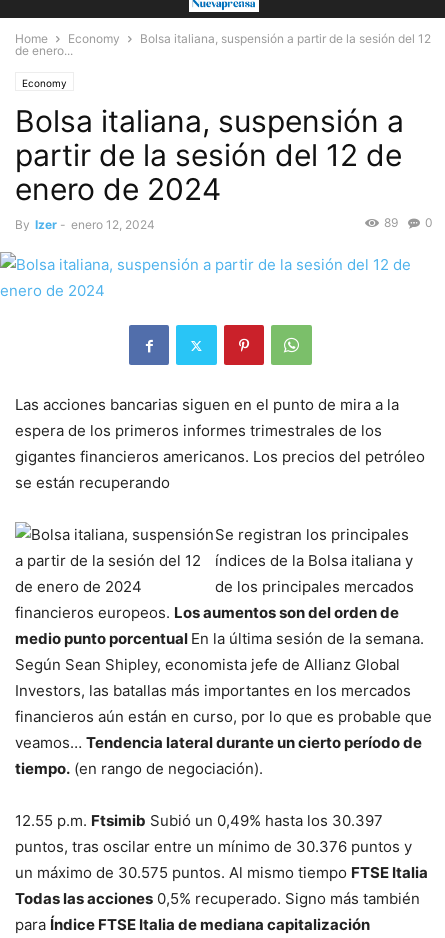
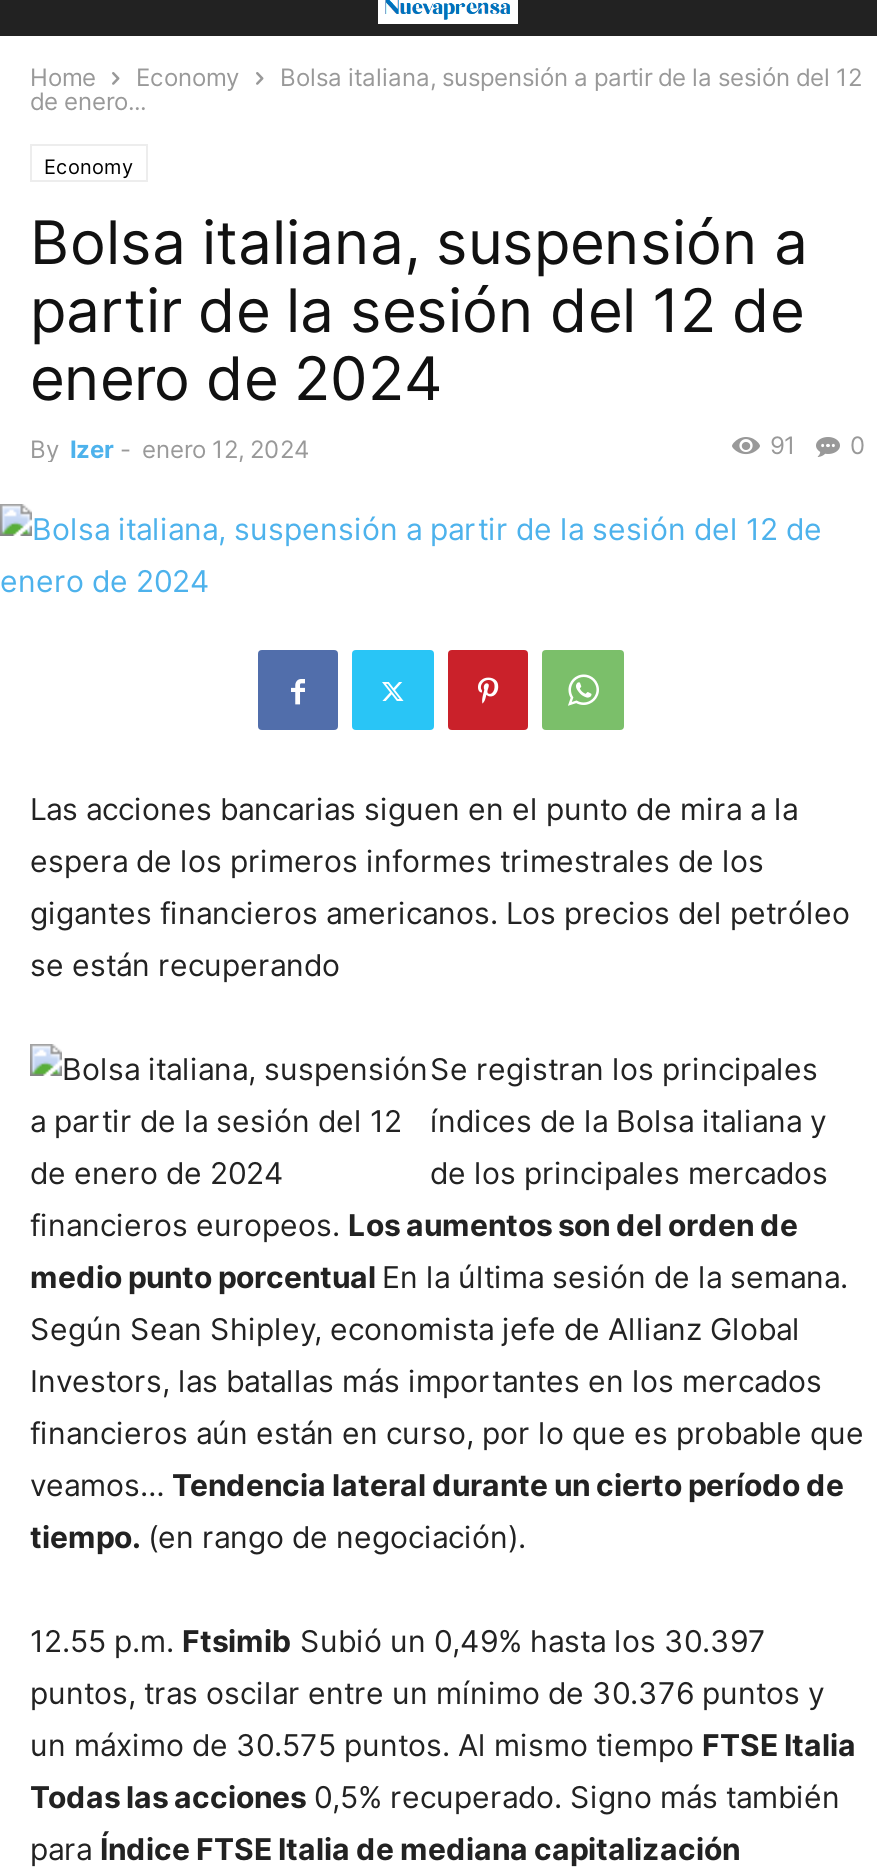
[384,215,433,230] 89 0 -> [770,430,866,460] 91 0

